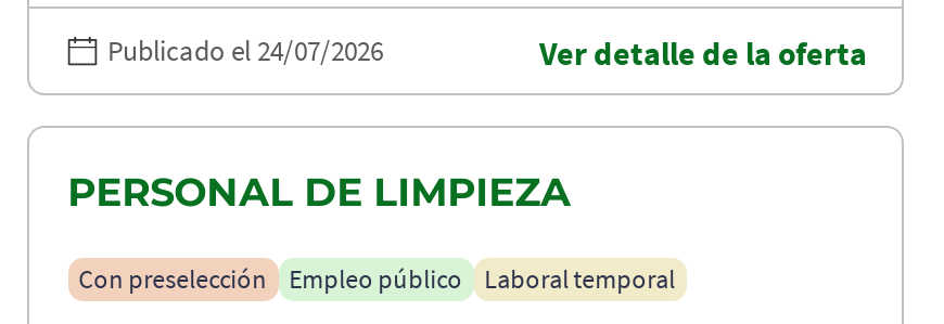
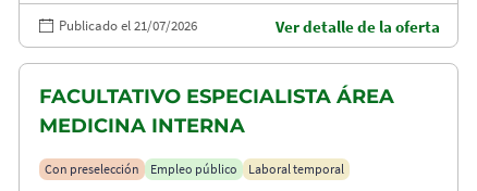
[107,32,383,68] Publicado el 24/07/2026 -> [59,16,197,34] Publicado el 21/07/2026
[67,169,571,217] PERSONAL DE LIMPIEZA -> [39,85,394,138] FACULTATIVO ESPECIALISTA ÁREA | MEDICINA INTERNA

